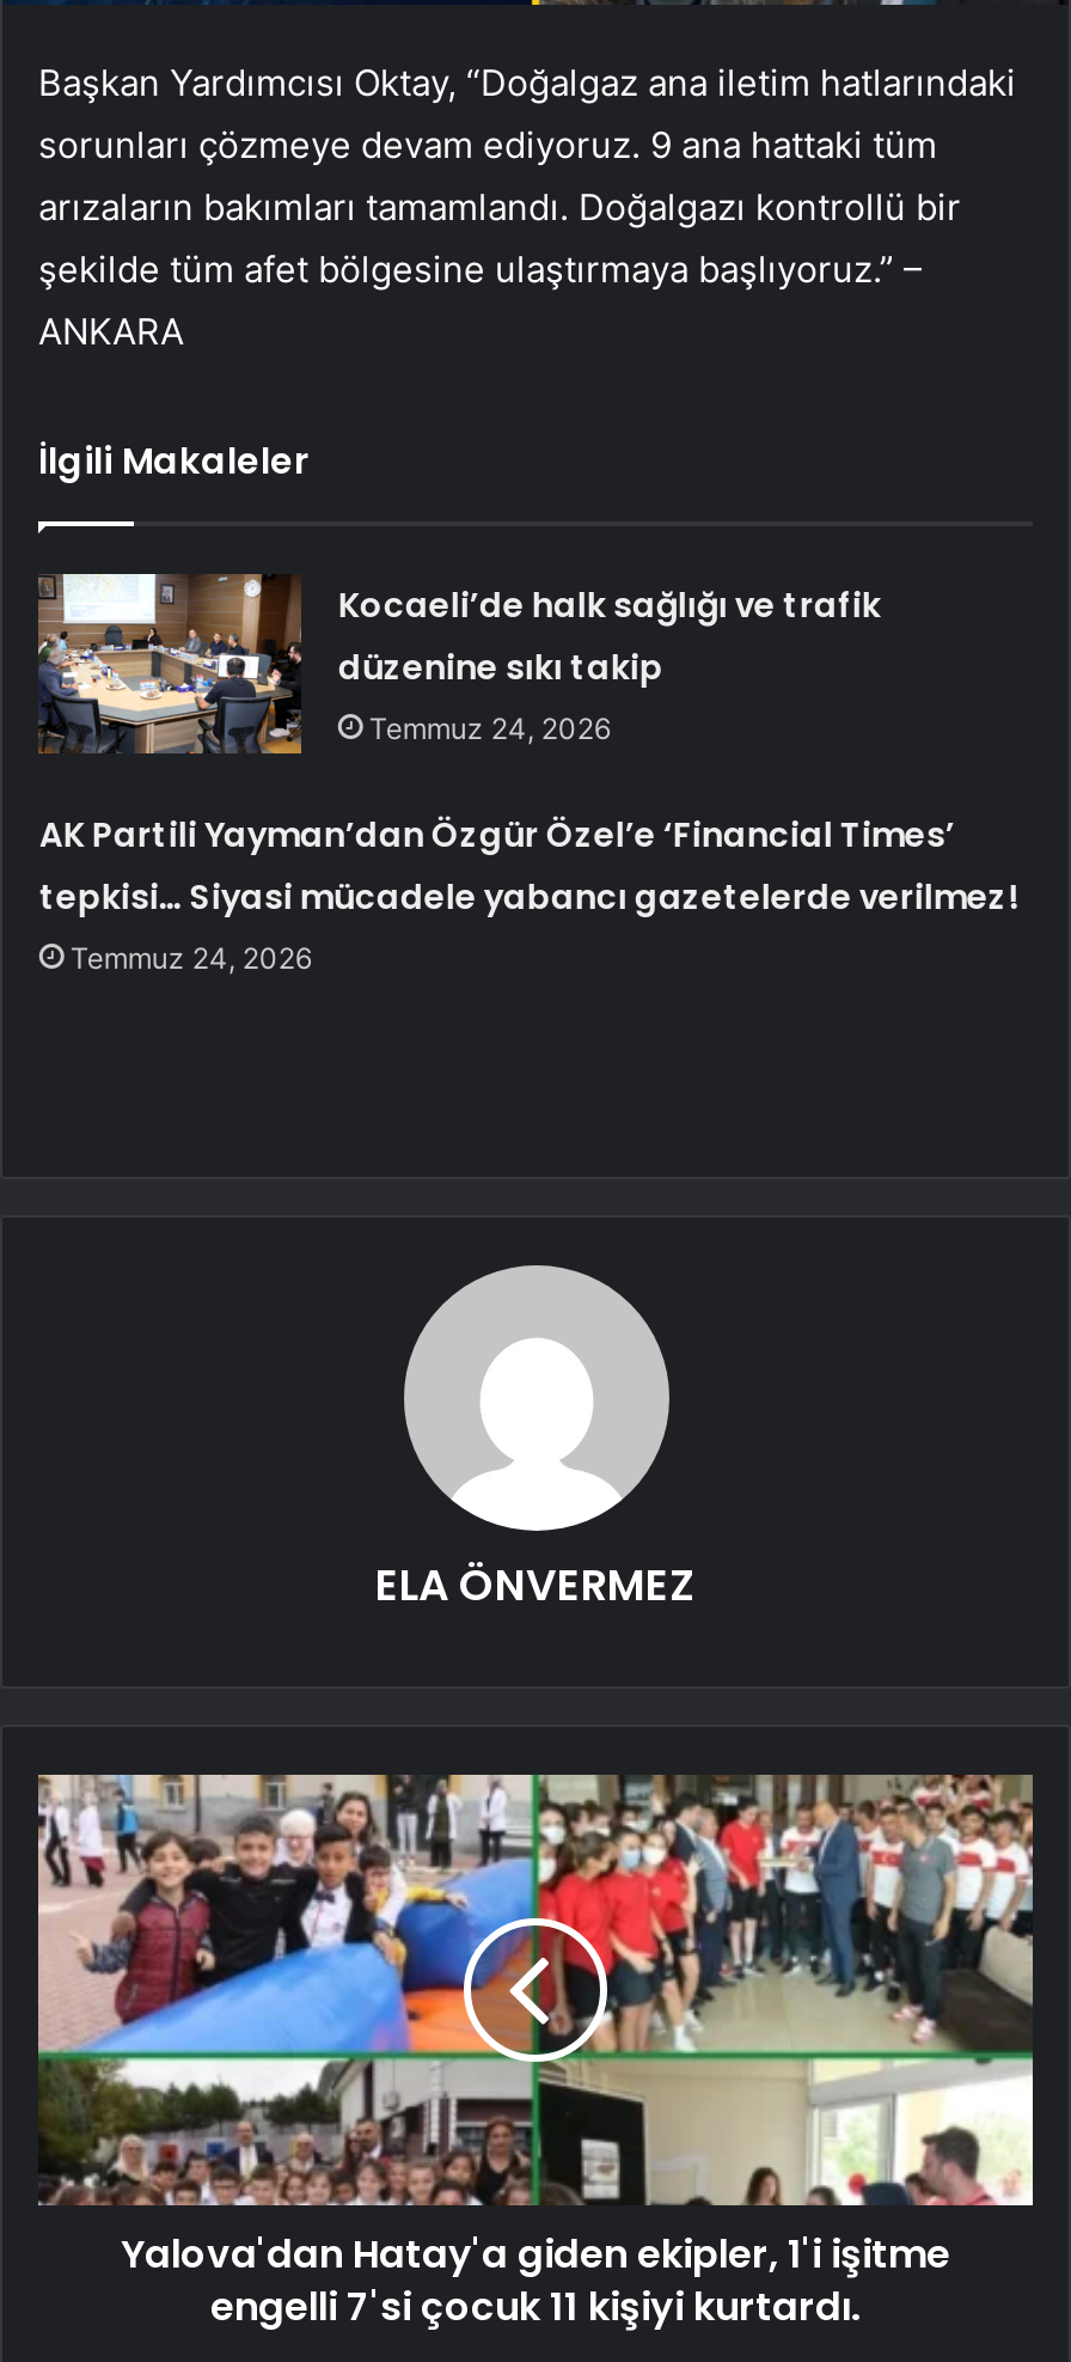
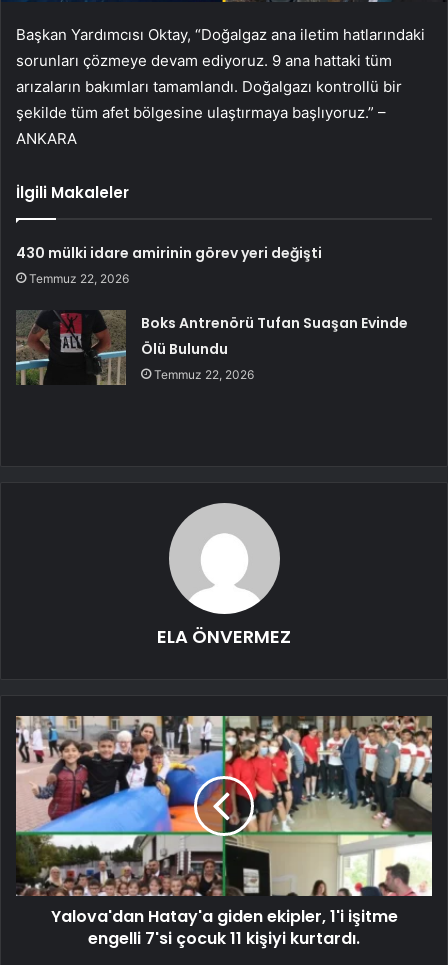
[338,581,880,746] Kocaeli’de halk sağlığı ve trafik | düzenine sıkı takip | Temmuz 24, 2026 -> [16,243,322,286] 430 mülki idare amirinin görev yeri değişti | Temmuz 22, 2026
[39,810,1017,975] AK Partili Yayman’dan Özgür Özel’e ‘Financial Times’ | tepkisi… Siyasi mücadele yabancı gazetelerde verilmez! | Temmuz 24, 2026 -> [141,313,408,382] Boks Antrenörü Tufan Suaşan Evinde | Ölü Bulundu | Temmuz 22, 2026

